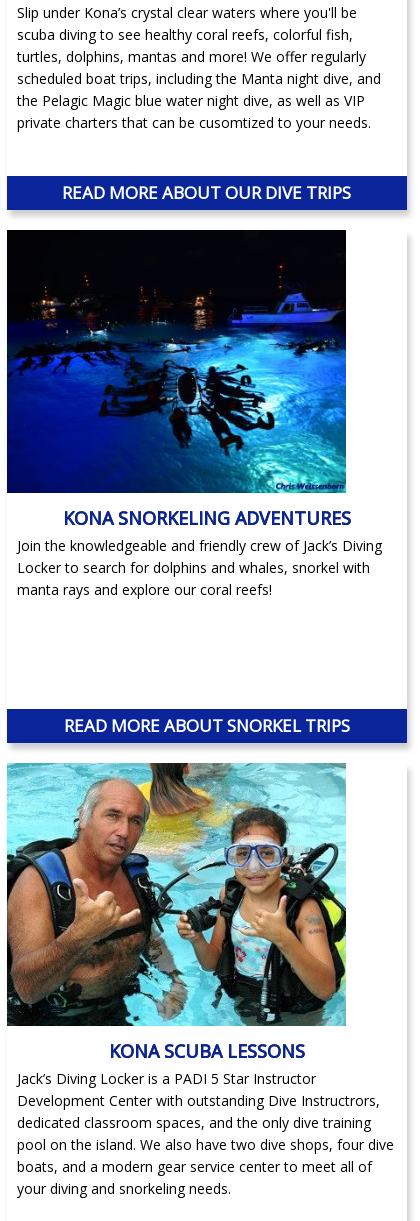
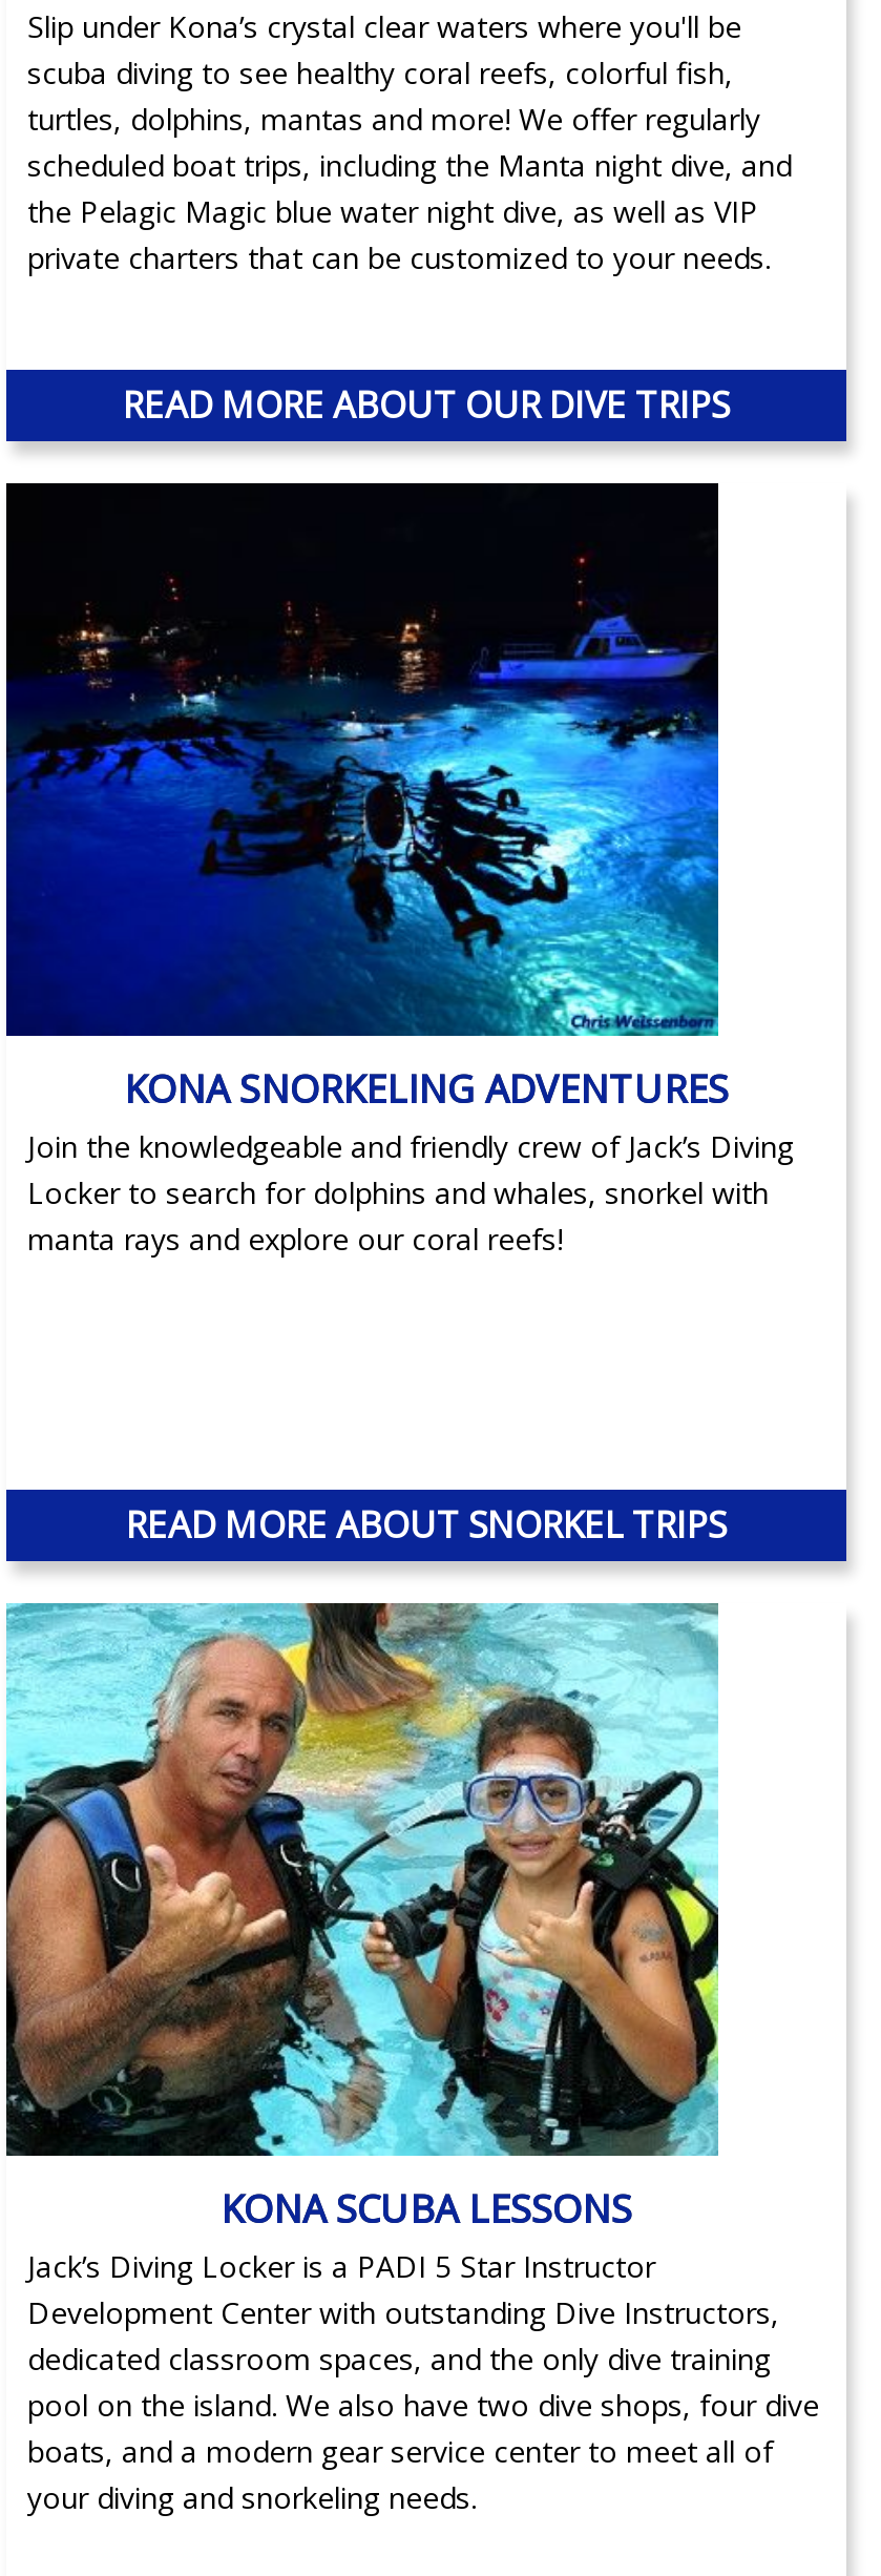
[17,113,371,132] private charters that can be cusomtized to your needs. -> [27,237,771,277] private charters that can be customized to your needs.
[17,1091,380,1110] Development Center with outstanding Dive Instructrors, -> [27,2292,779,2332] Development Center with outstanding Dive Instructors,

